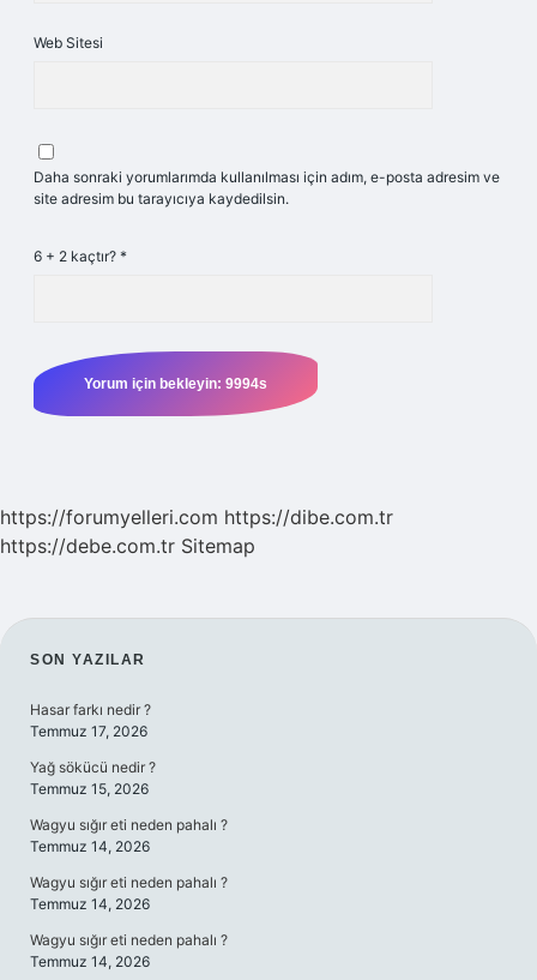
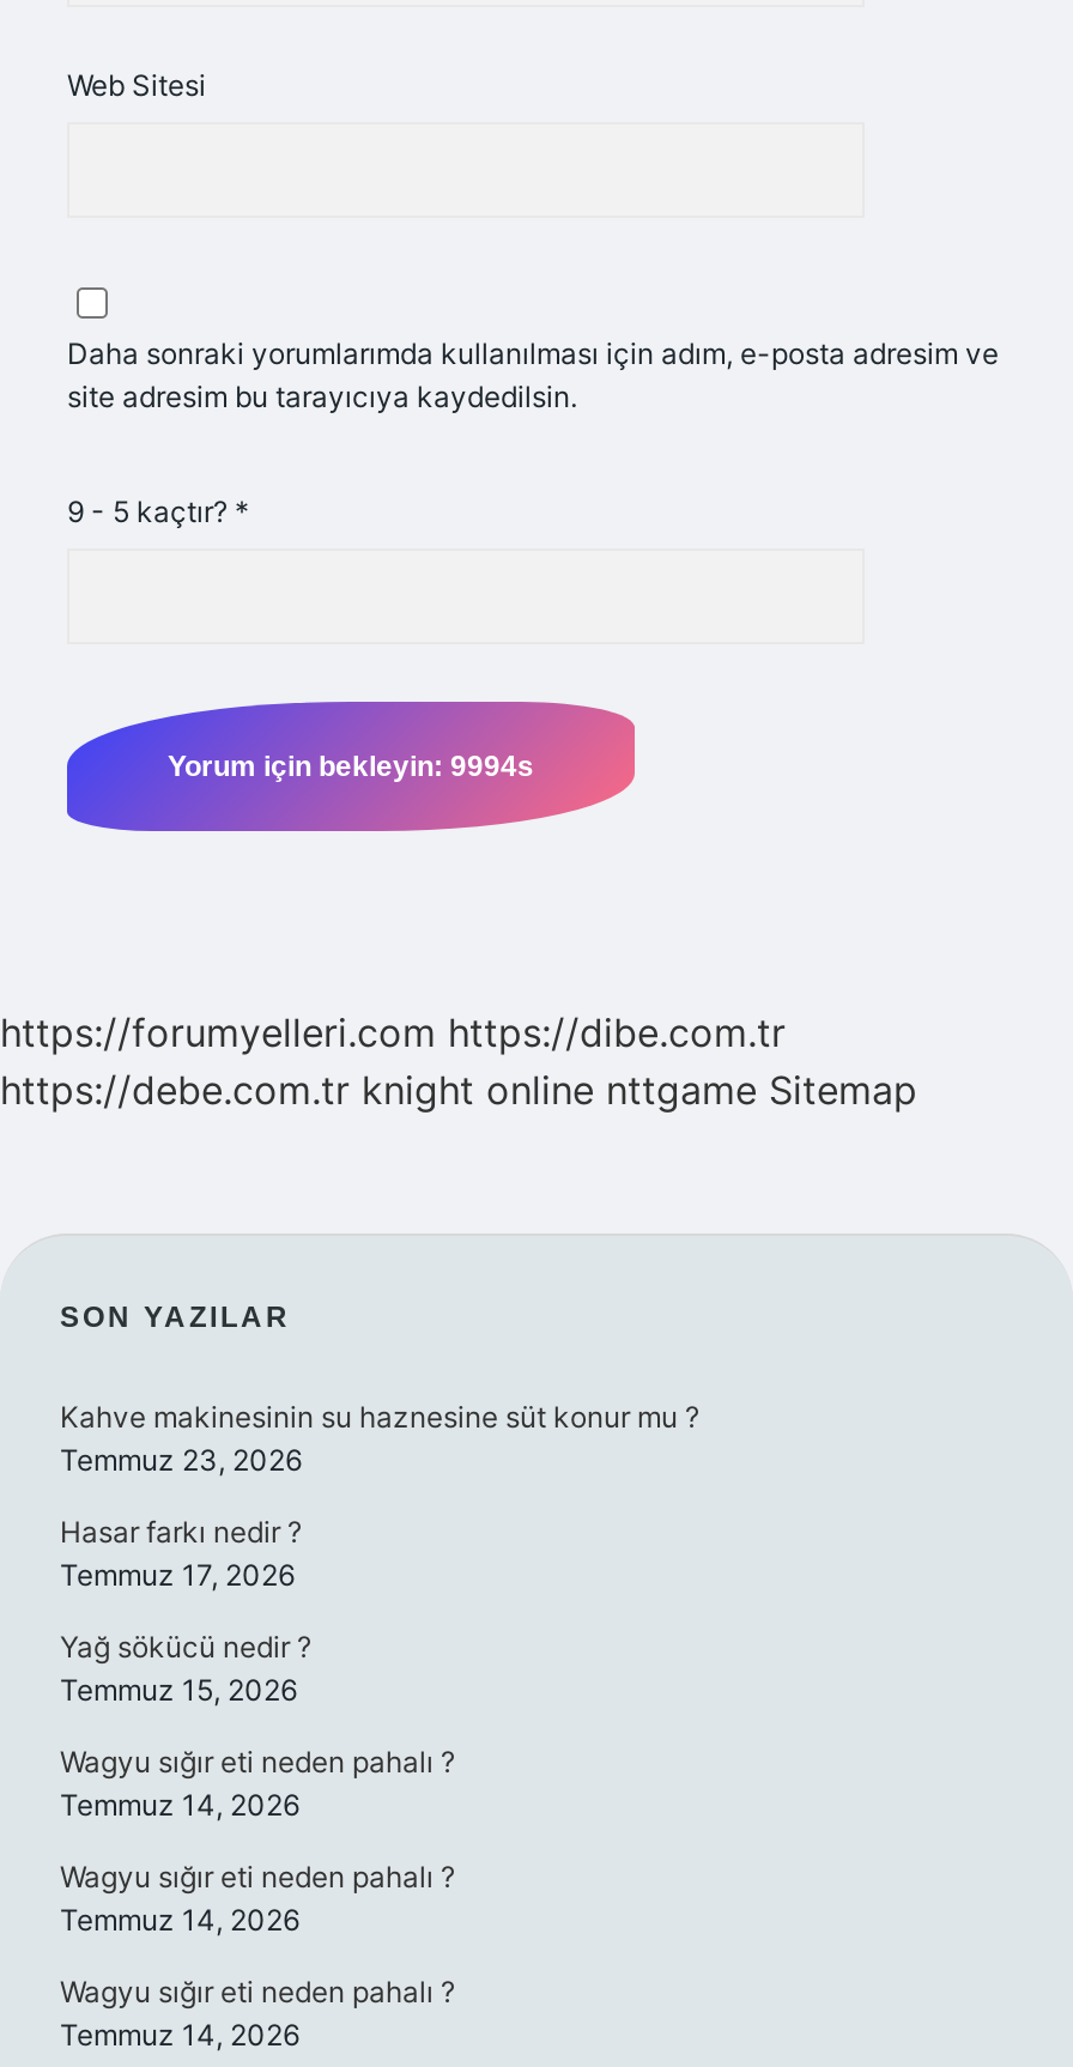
[34,247,127,265] 6 + 2 kaçtır? * -> [67,493,249,529] 9 - 5 kaçtır? *
[0,534,255,558] https://debe.com.tr Sitemap -> [0,1066,917,1114] https://debe.com.tr knight online nttgame Sitemap
none -> [60,1399,699,1478] Kahve makinesinin su haznesine süt konur mu ? | Temmuz 23, 2026

